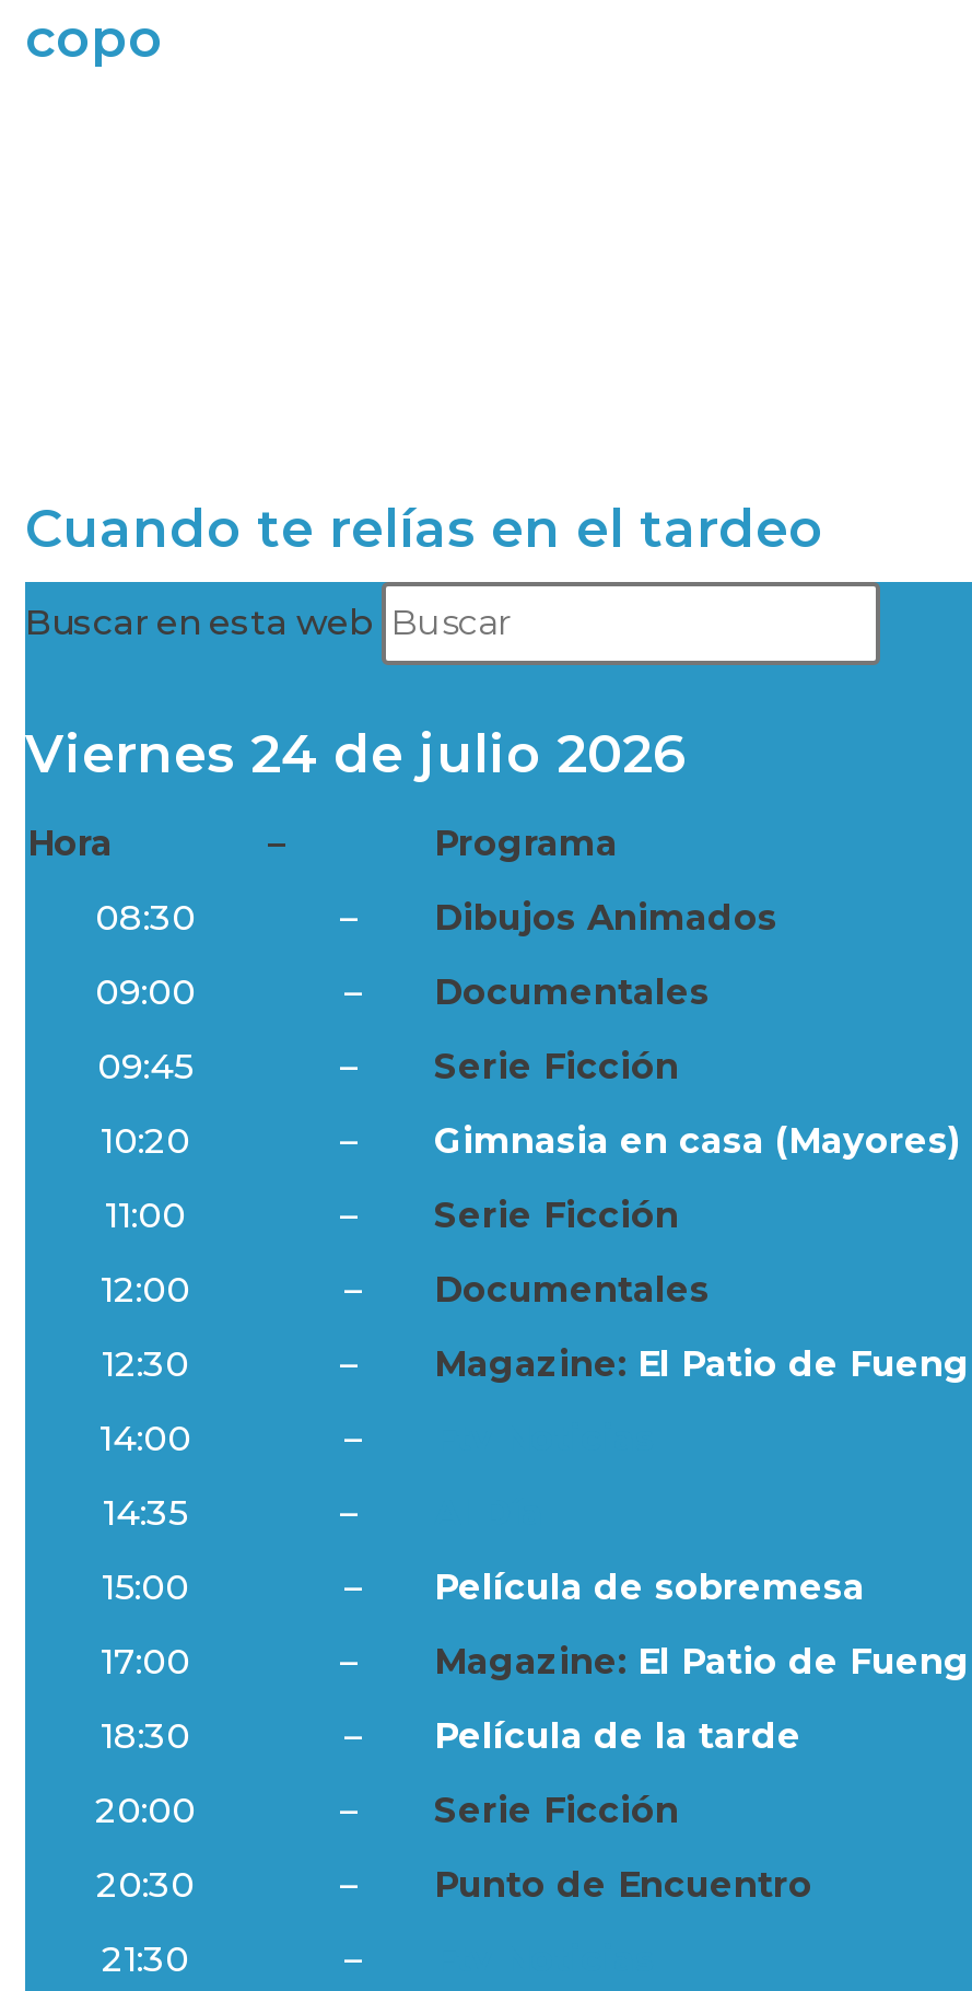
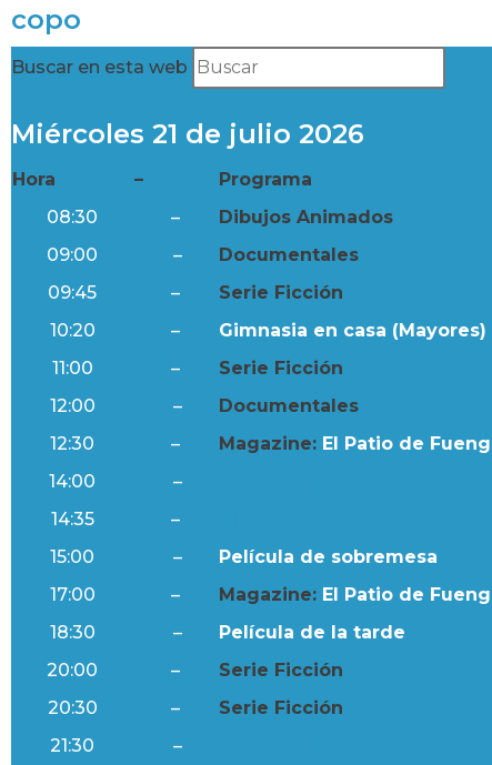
[25,496,823,559] Cuando te relías en el tardeo -> none
[25,721,686,785] Viernes 24 de julio 2026 -> [11,117,364,149] Miércoles 21 de julio 2026
[434,1863,812,1905] Punto de Encuentro -> [219,697,343,718] Serie Ficción

